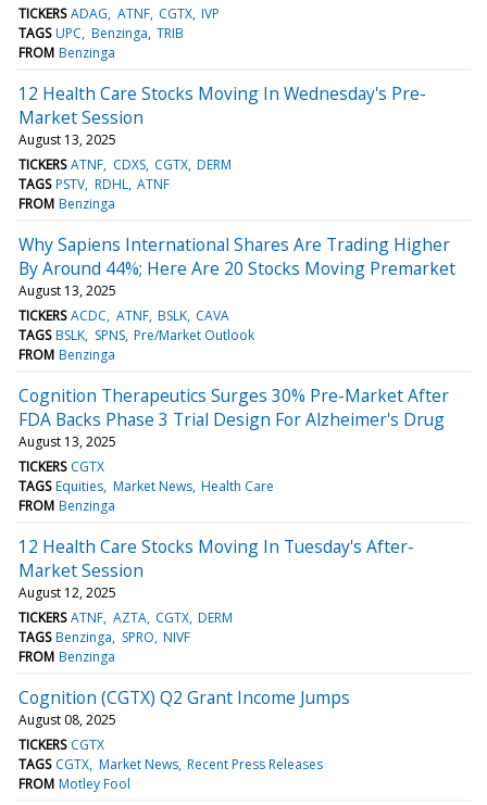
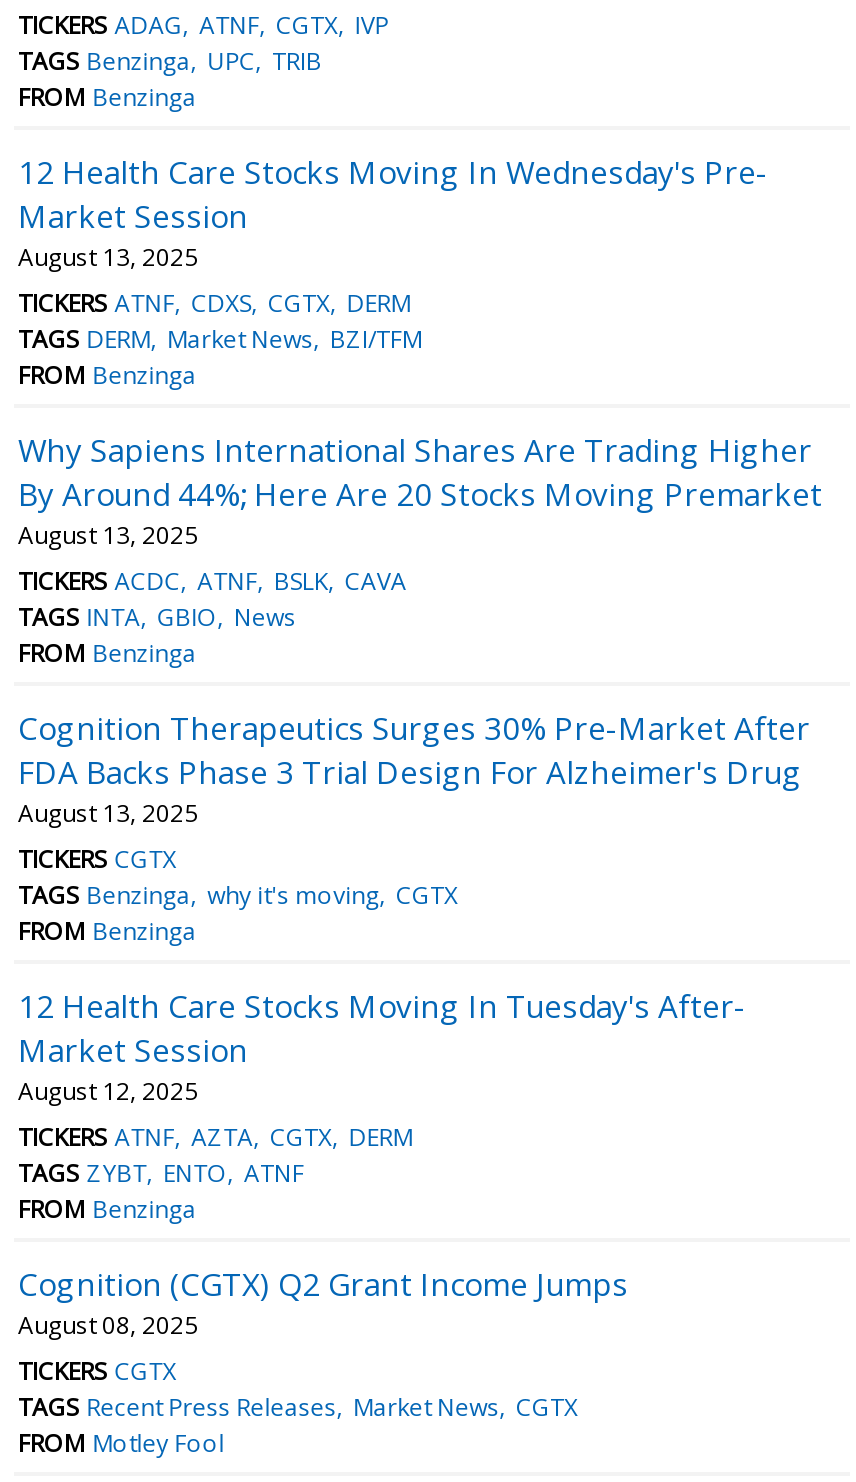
[18,24,184,42] TAGS UPC Benzinga TRIB -> [18,44,322,78] TAGS Benzinga UPC TRIB
[18,175,169,193] TAGS PSTV RDHL ATNF -> [18,322,422,356] TAGS DERM Market News BZI/TFM
[18,326,254,344] TAGS BSLK SPNS Pre/Market Outlook -> [18,600,296,634] TAGS INTA GBIO News
[18,477,274,495] TAGS Equities Market News Health Care -> [18,878,458,912] TAGS Benzinga why it's moving CGTX
[18,628,190,646] TAGS Benzinga SPRO NIVF -> [18,1156,304,1190] TAGS ZYBT ENTO ATNF
[18,755,323,773] TAGS CGTX Market News Recent Press Releases -> [18,1390,578,1424] TAGS Recent Press Releases Market News CGTX

